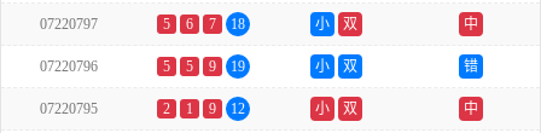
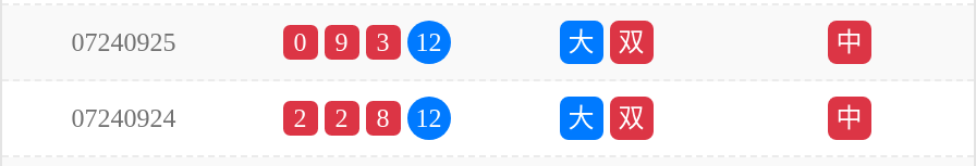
[40,16,329,33] 07220797 | 5 | 6 | 7 | 18 | 小 -> [71,27,594,58] 07240925 | 0 | 9 | 3 | 12 | 大
[40,58,478,117] 07220796 | 5 | 5 | 9 | 19 | 小 | 双 | 错 | 07220795 -> [71,103,176,133] 07240924
[186,100,193,117] 1 -> [335,103,348,133] 2
[209,100,216,117] 9 -> [376,103,390,133] 8
[315,100,329,117] 小 -> [568,103,594,133] 大

